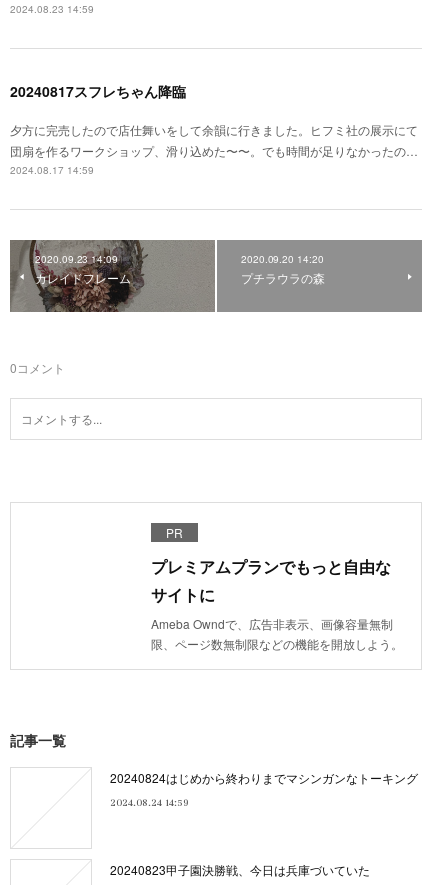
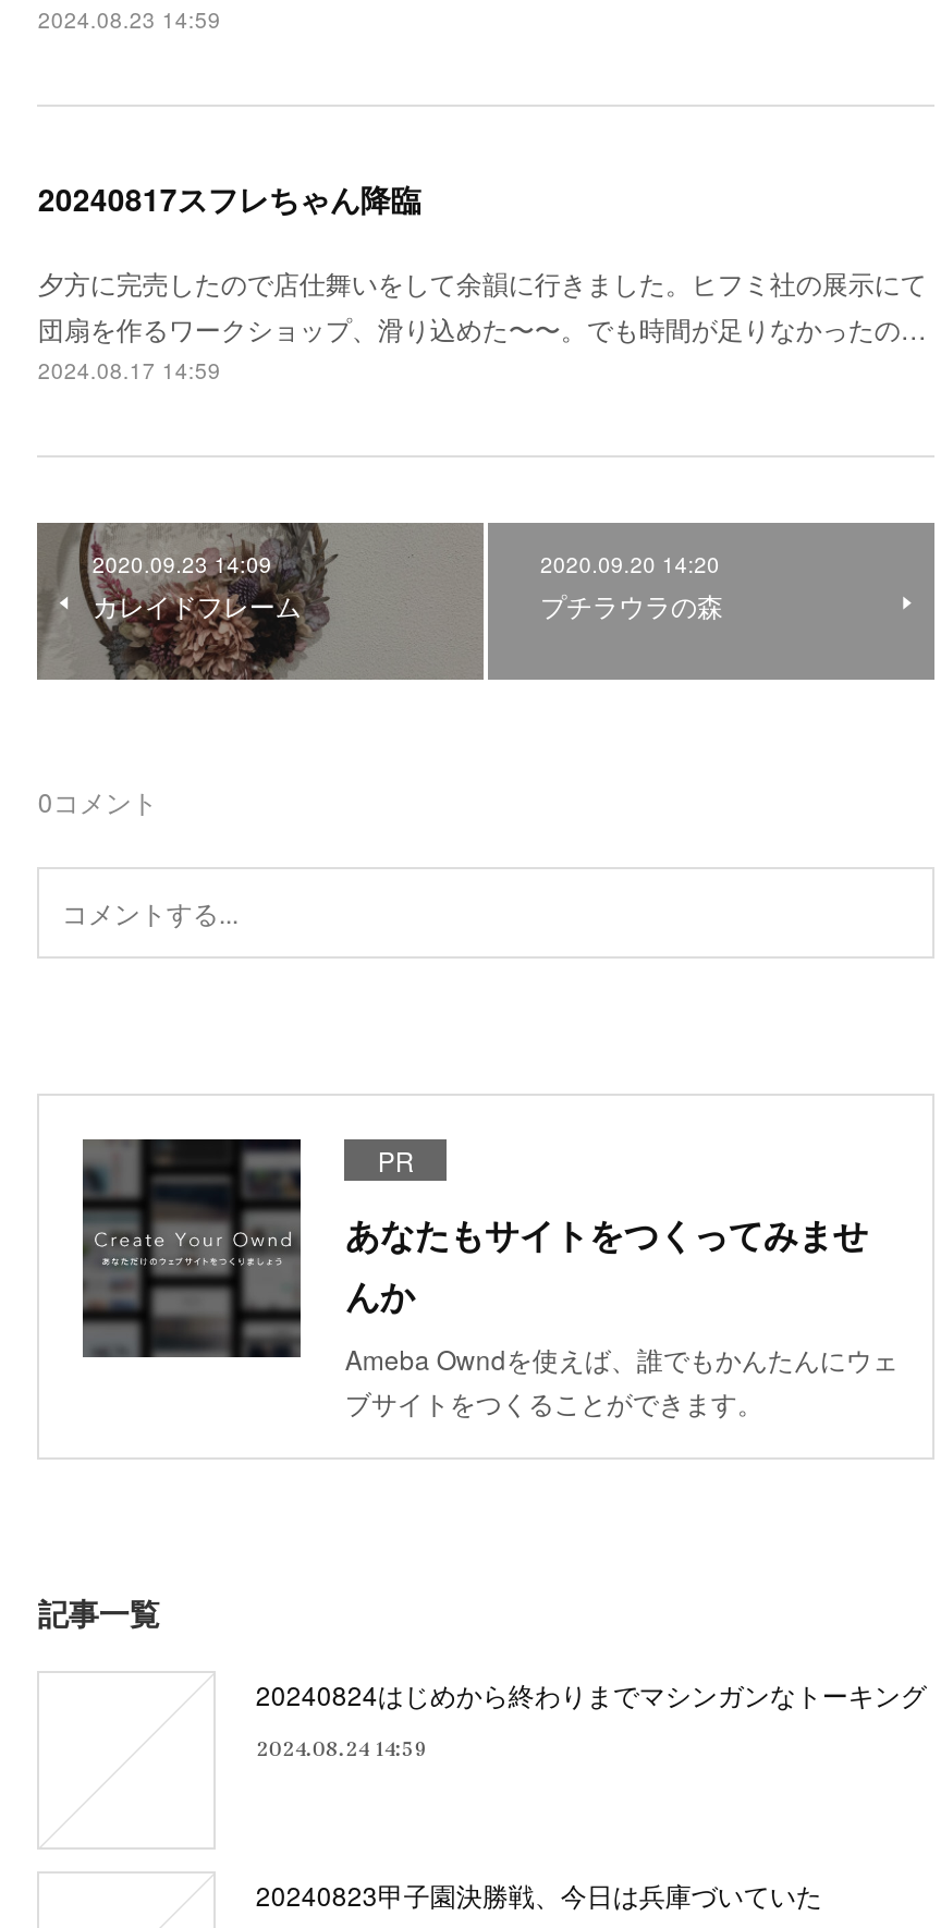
none -> [81,1137,303,1359] [image]
[151,555,403,652] プレミアムプランでもっと自由な | サイトに | Ameba Owndで、広告非表示、画像容量無制 | 限、ページ数無制限などの機能を開放しよう。 -> [345,1209,898,1421] あなたもサイトをつくってみませ | んか | Ameba Owndを使えば、誰でもかんたんにウェ | ブサイトをつくることができます。

